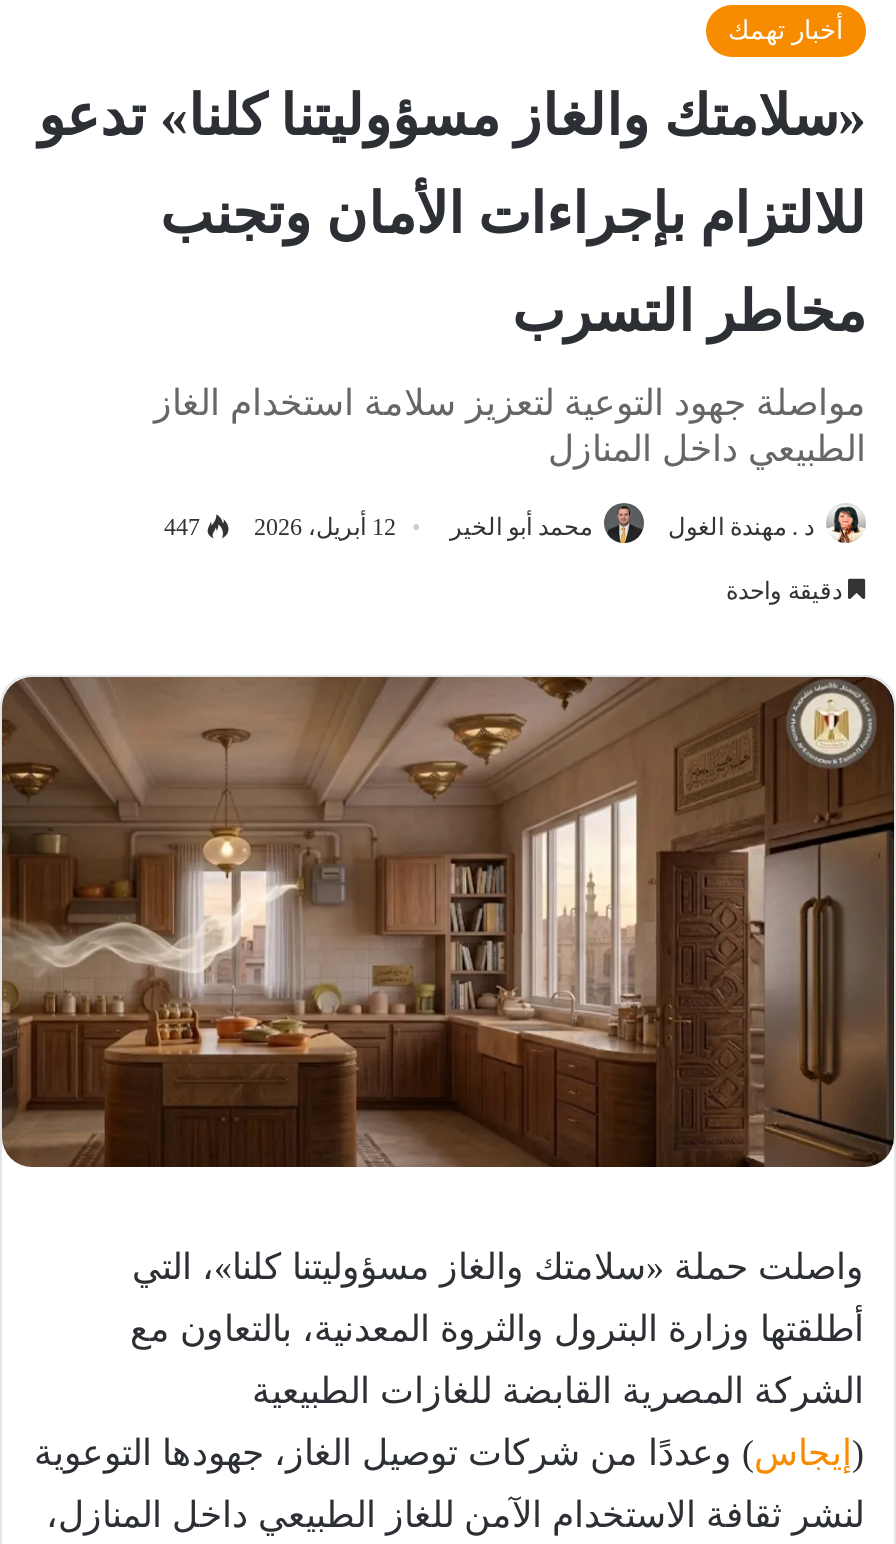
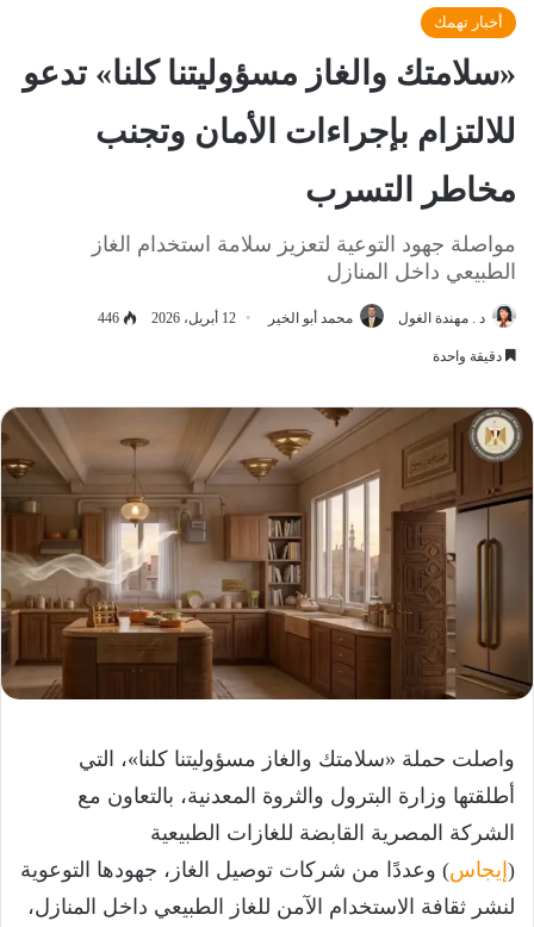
[164,512,200,540] 447 -> [98,309,119,326] 446

